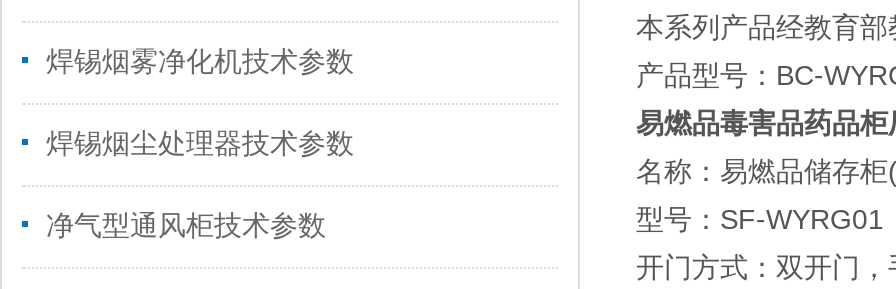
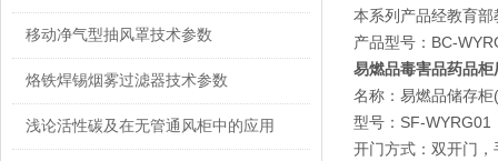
[46,47,354,77] 焊锡烟雾净化机技术参数 -> [26,27,212,43] 移动净气型抽风罩技术参数
[46,129,354,159] 焊锡烟尘处理器技术参数 -> [26,72,228,89] 烙铁焊锡烟雾过滤器技术参数
[46,211,326,241] 净气型通风柜技术参数 -> [26,118,275,134] 浅论活性碳及在无管通风柜中的应用

